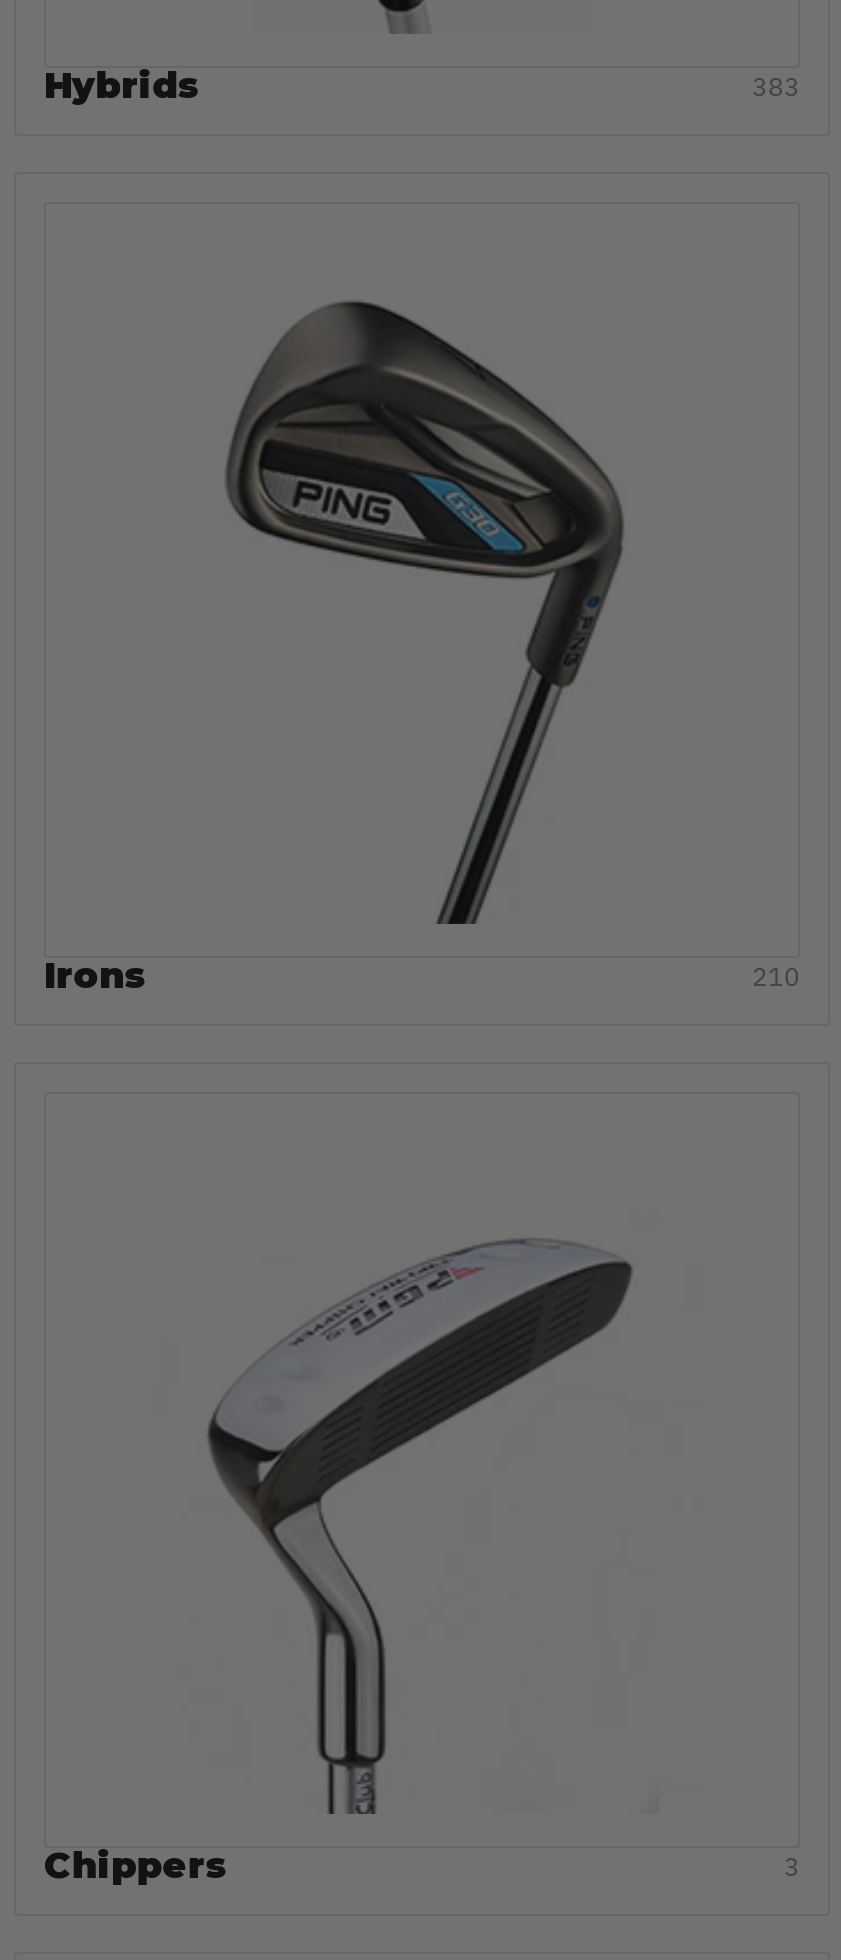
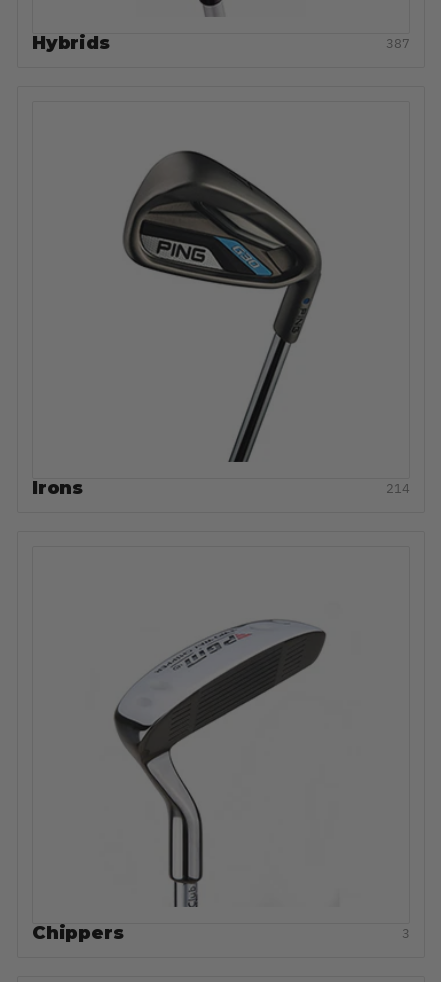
[752,70,800,104] 383 -> [386,35,410,52] 387
[752,960,800,994] 210 -> [386,480,410,497] 214

